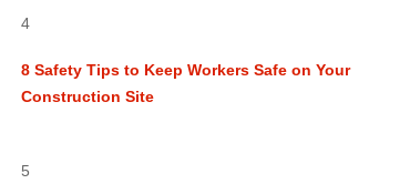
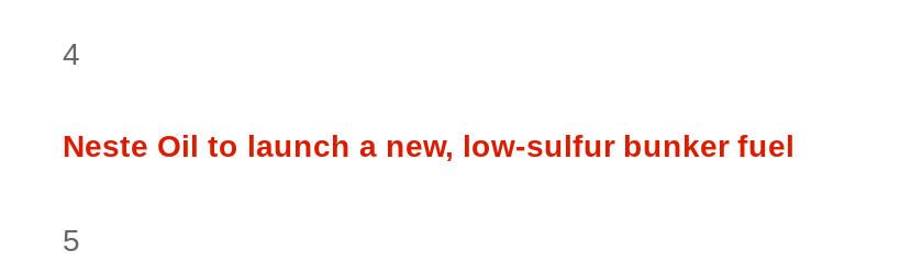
[21,61,350,106] 8 Safety Tips to Keep Workers Safe on Your | Construction Site -> [63,129,795,164] Neste Oil to launch a new, low-sulfur bunker fuel

